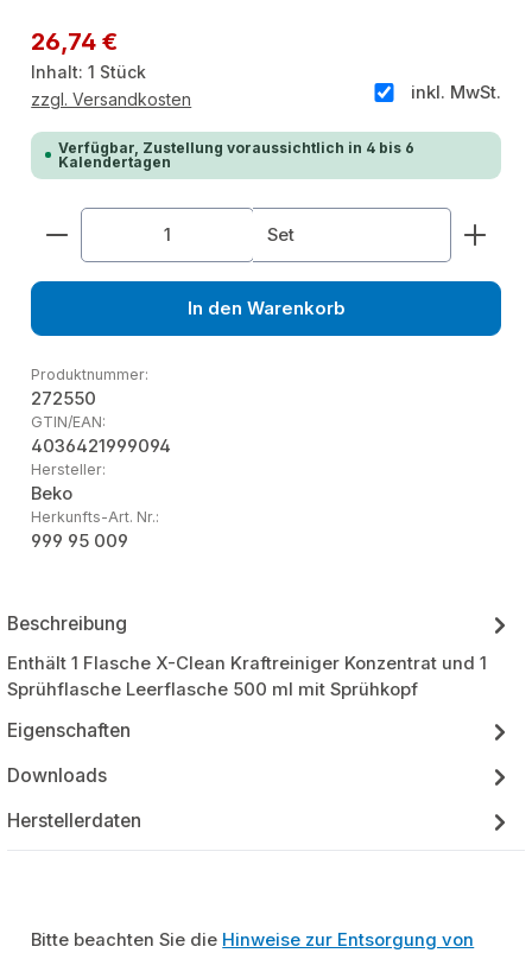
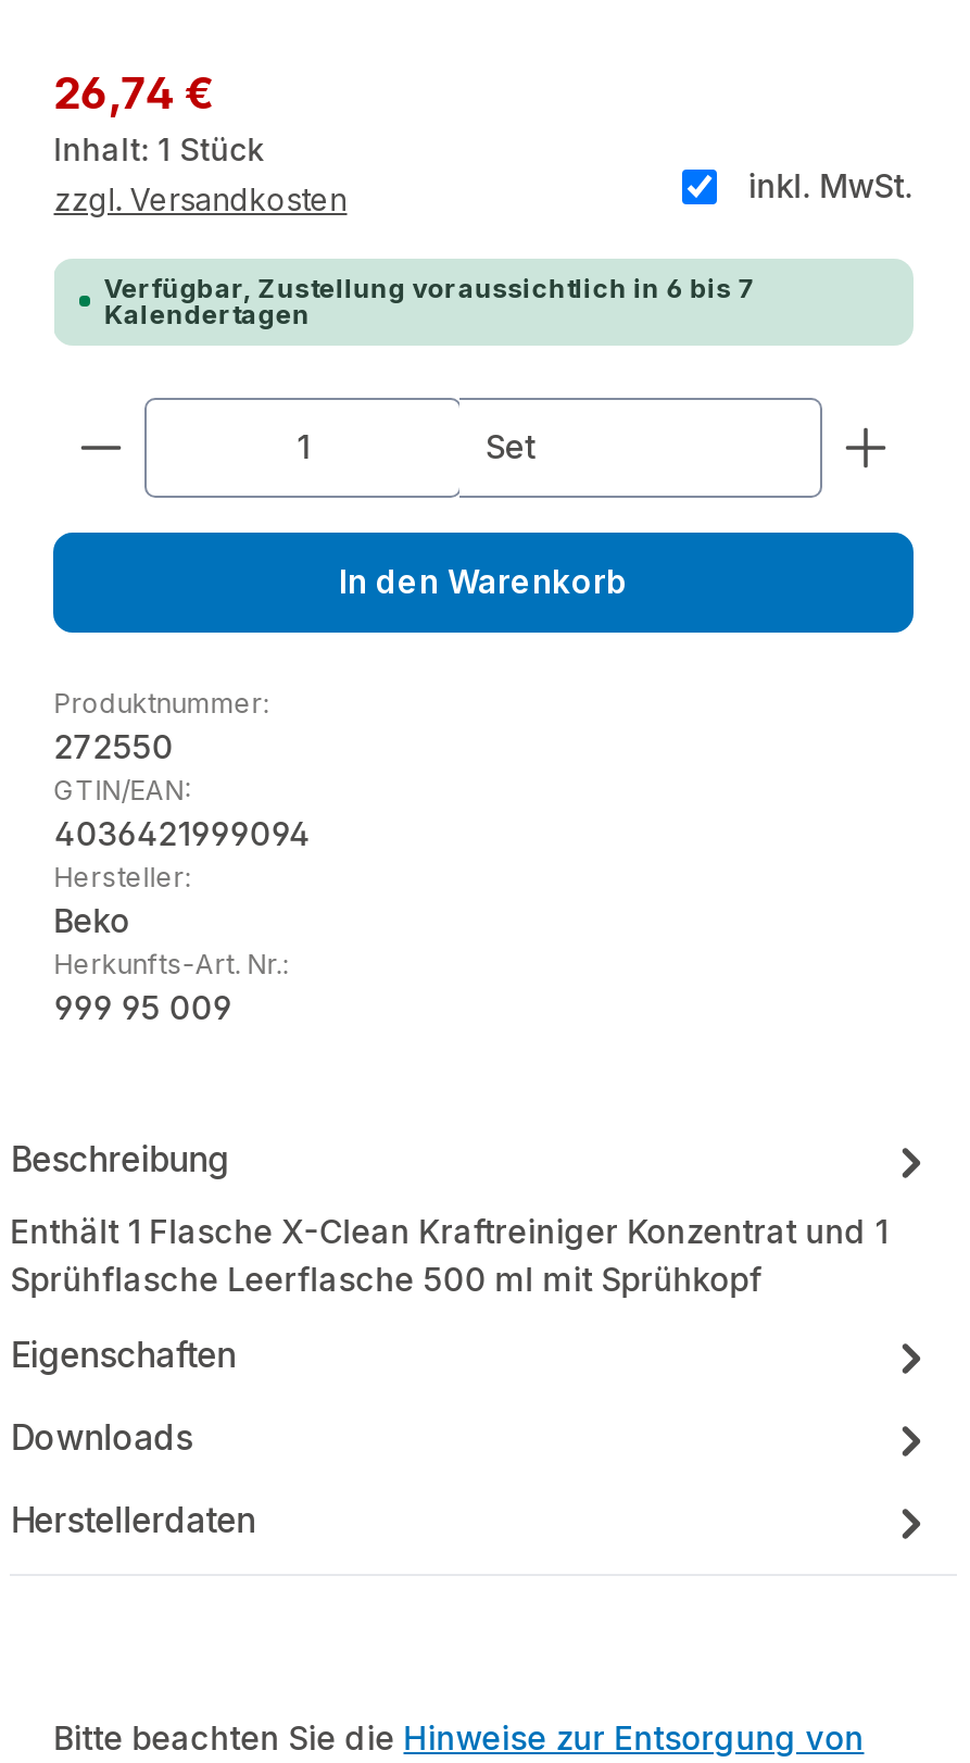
[58,139,415,157] Verfügbar, Zustellung voraussichtlich in 4 bis 6 -> [104,272,755,304] Verfügbar, Zustellung voraussichtlich in 6 bis 7

